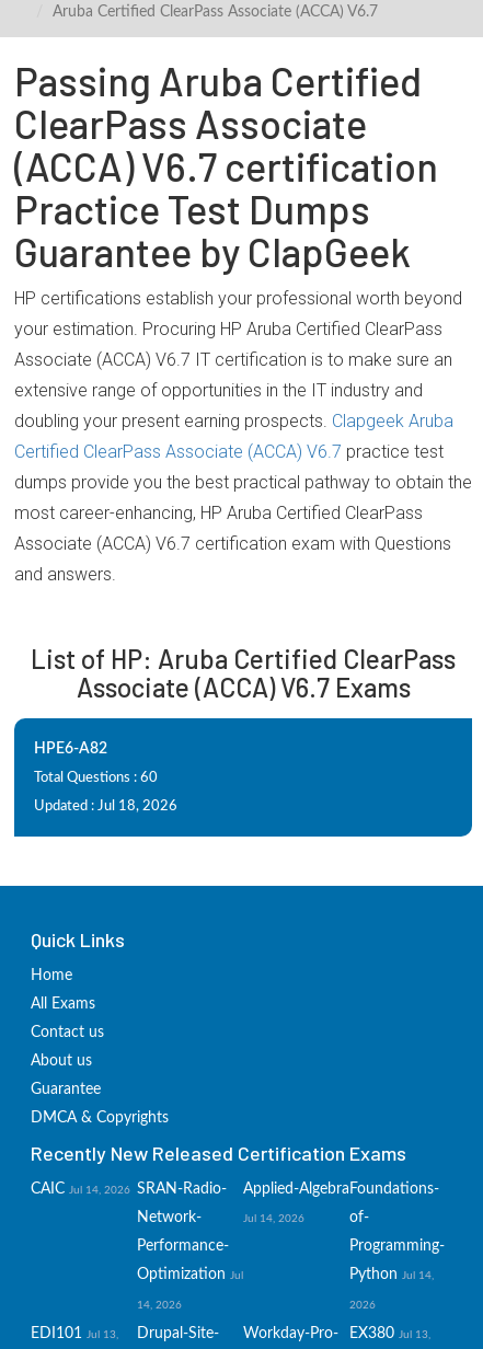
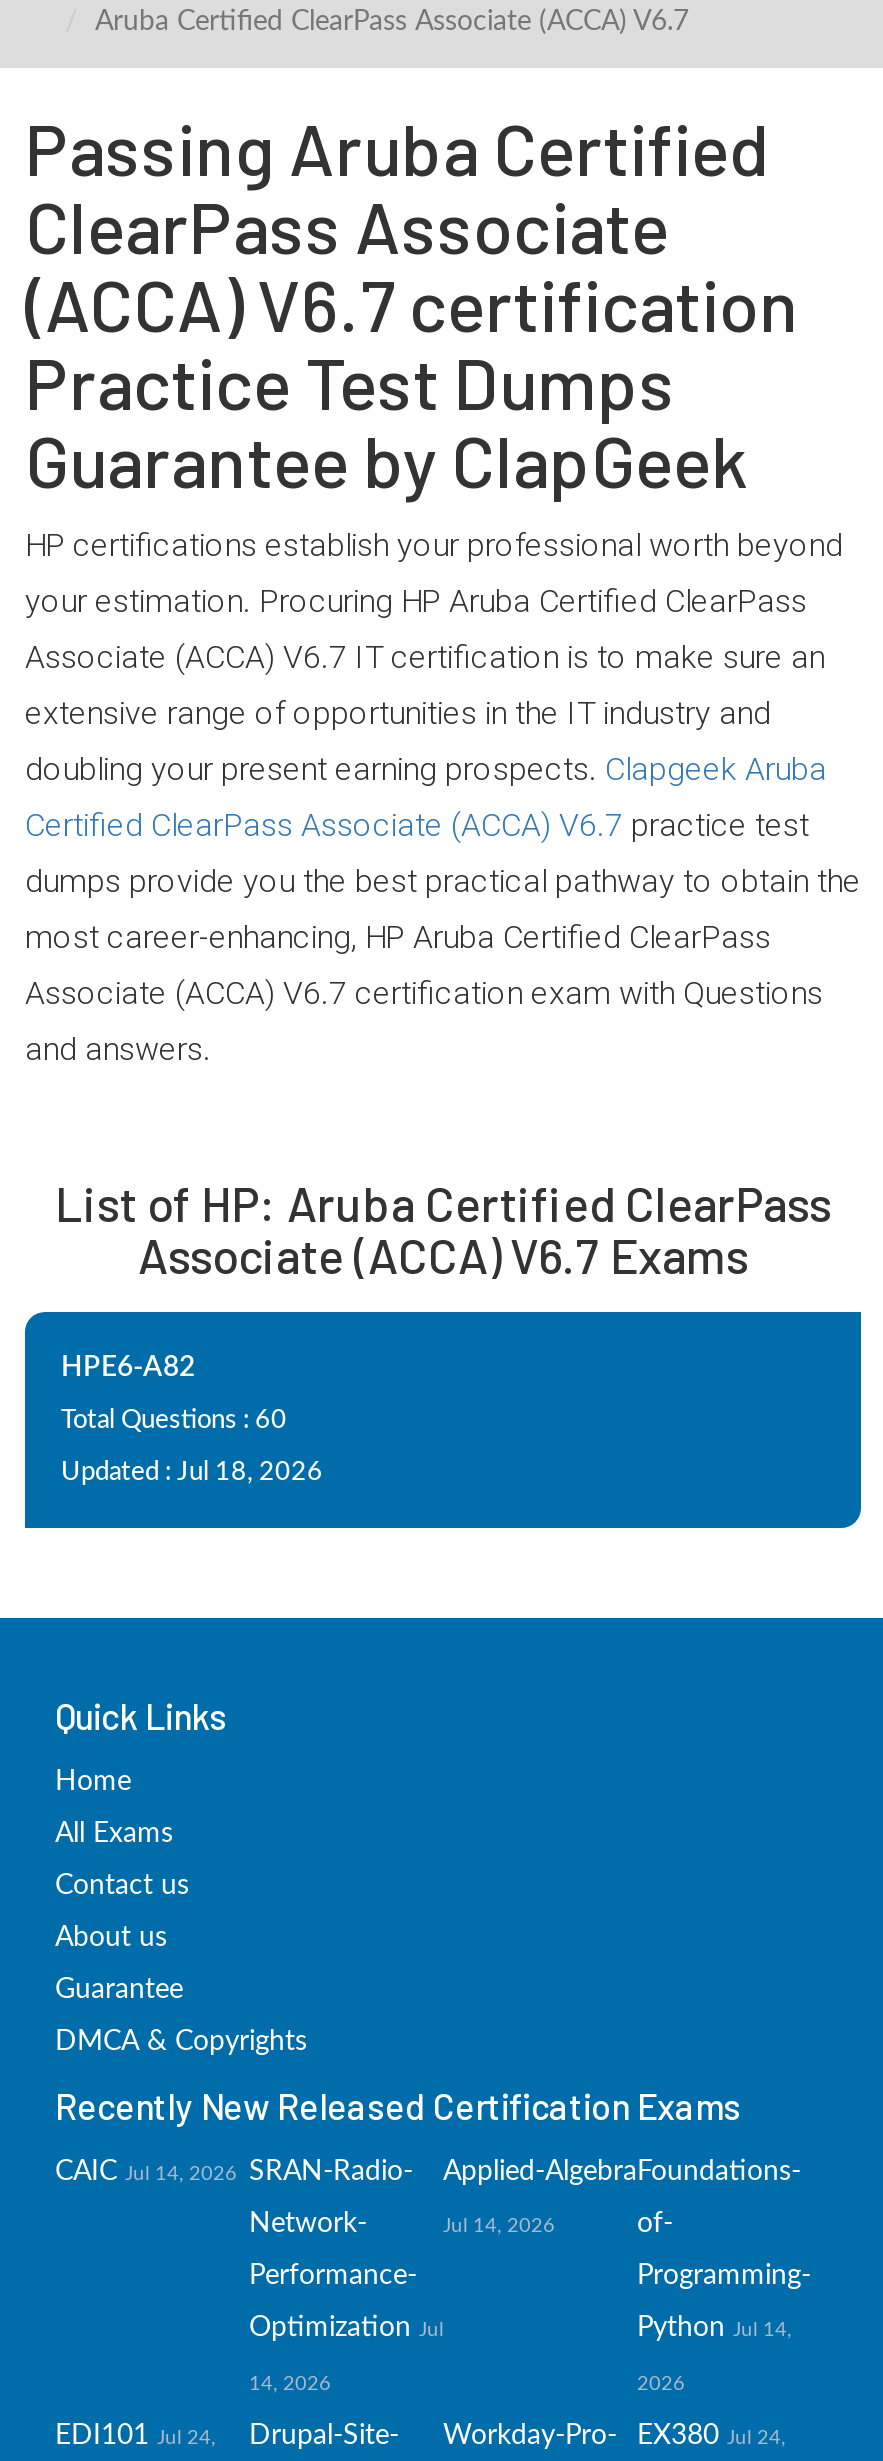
[31,1326,118,1341] EDI101 Jul 13, -> [55,2422,215,2450] EDI101 Jul 24,
[349,1326,430,1341] EX380 Jul 13, -> [637,2422,785,2450] EX380 Jul 24,

